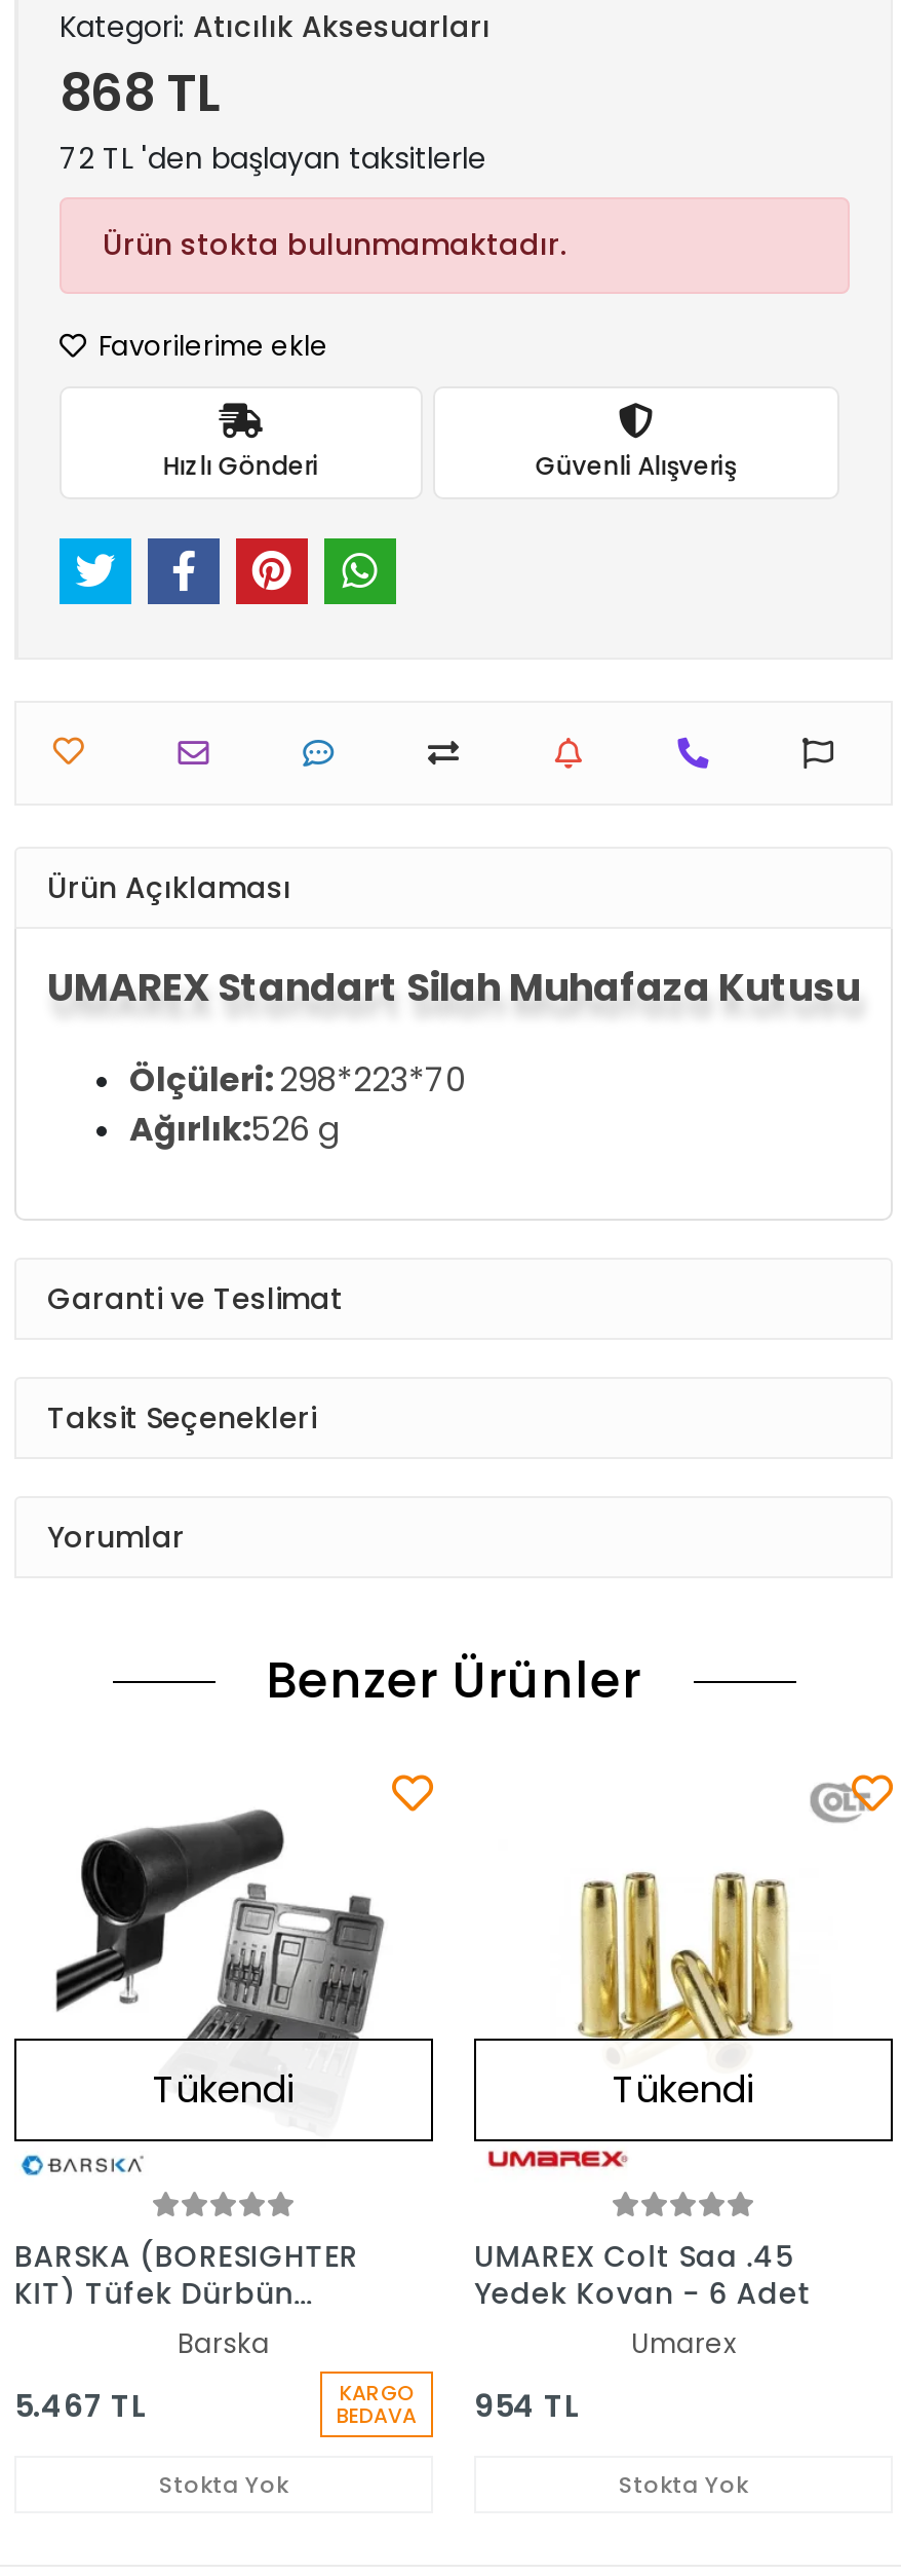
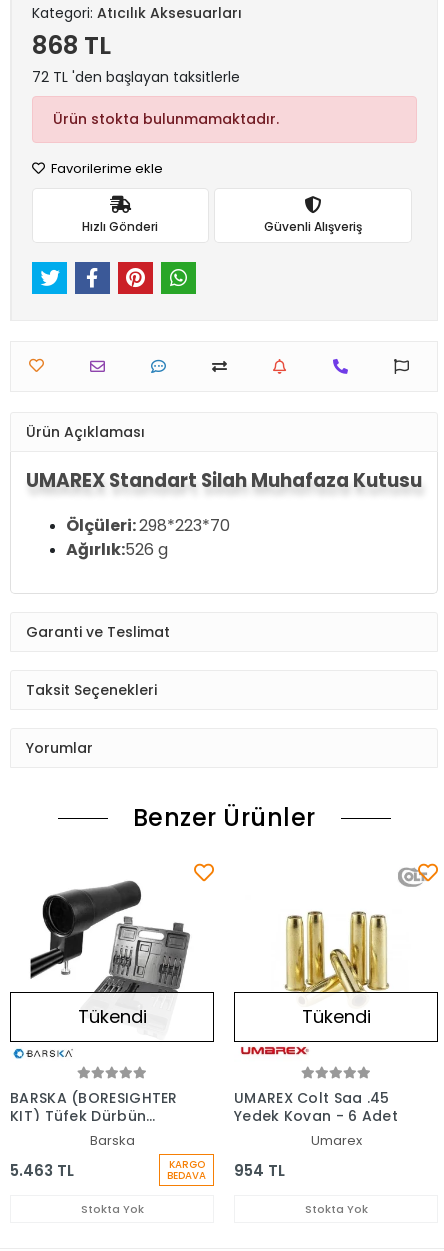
[14,2384,146,2427] 5.467 TL -> [10,1160,74,1181] 5.463 TL

